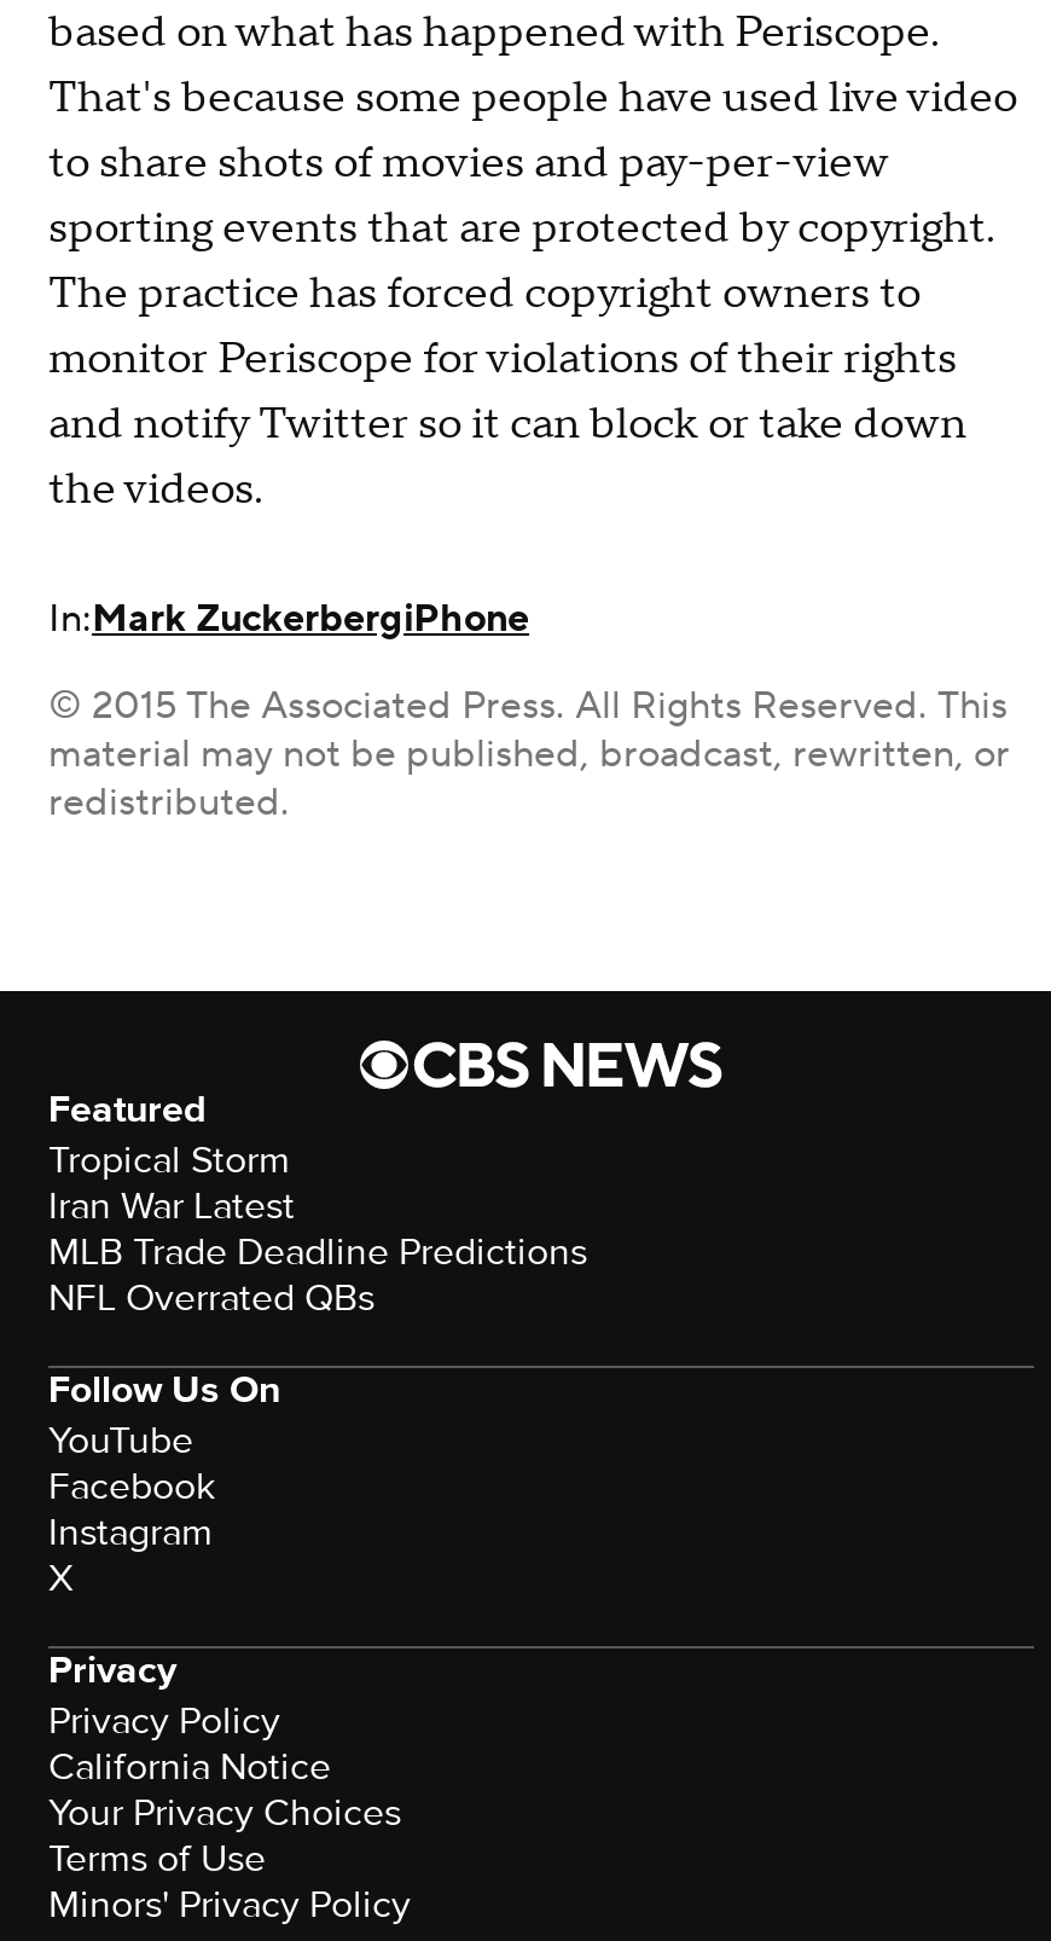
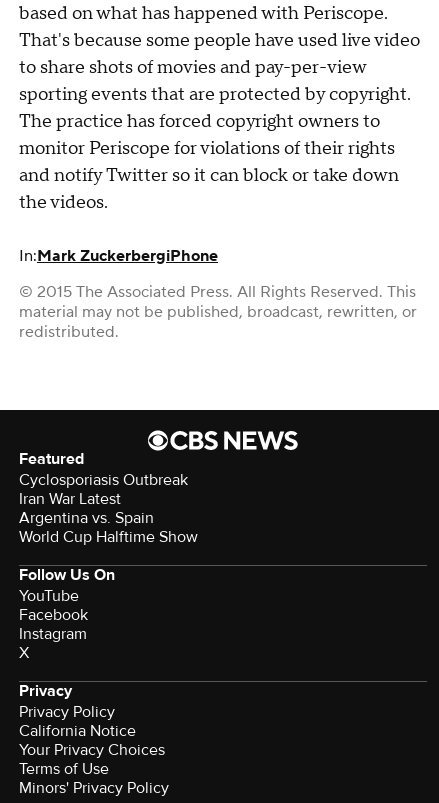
[48,1137,290,1185] Tropical Storm -> [19,470,188,490] Cyclosporiasis Outbreak
[48,1228,587,1323] MLB Trade Deadline Predictions | NFL Overrated QBs -> [19,508,198,547] Argentina vs. Spain | World Cup Halftime Show

